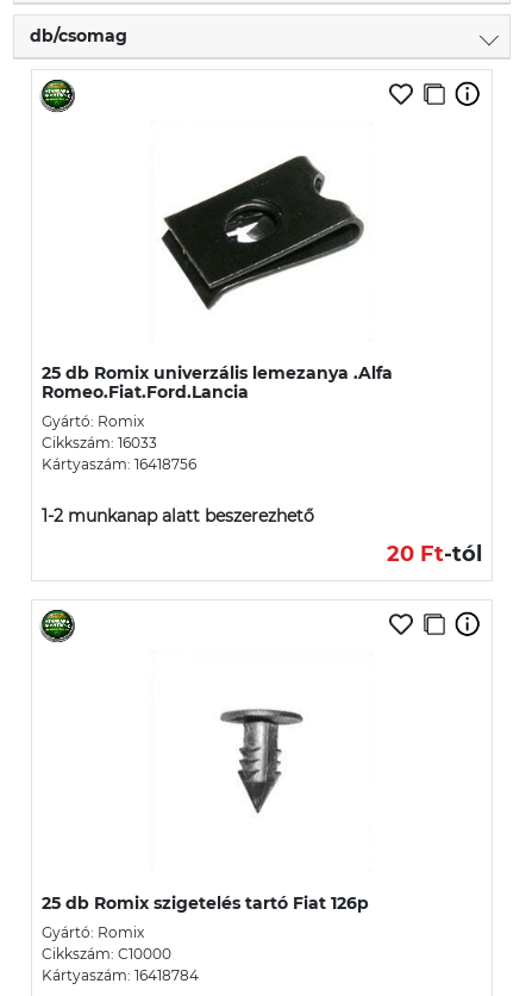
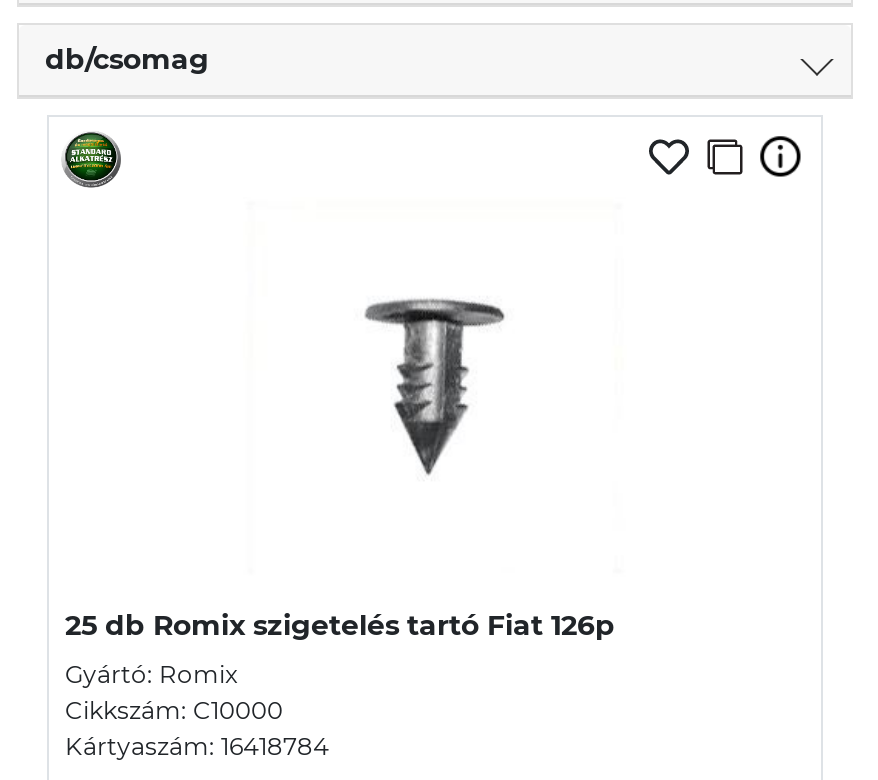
[161,155,364,310] [image] -> none
[42,362,482,567] 25 db Romix univerzális lemezanya .Alfa | Romeo.Fiat.Ford.Lancia | Gyártó: Romix | Cikkszám: 16033 | Kártyaszám: 16418756 | 1-2 munkanap alatt beszerezhető | 20 Ft-tól -> none

